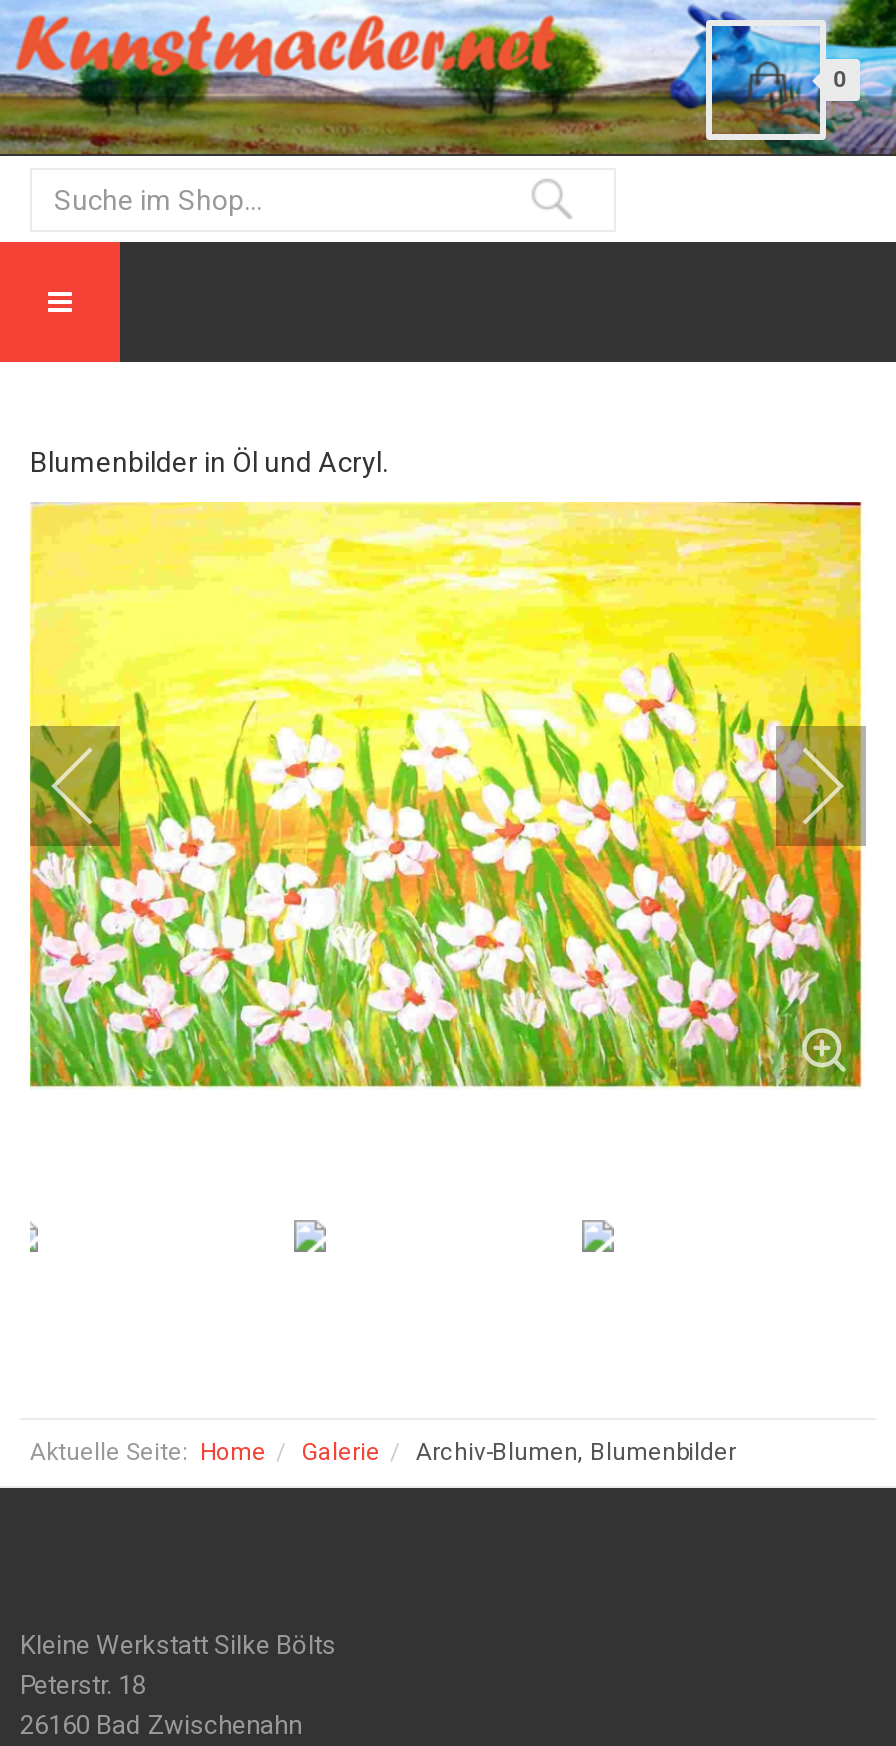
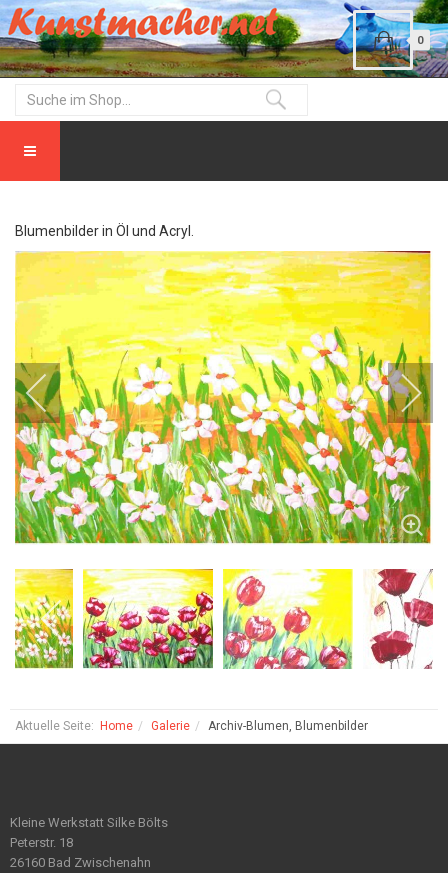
none -> [14,568,74,670] [image]
none -> [82,568,214,669] [image]
none -> [222,568,354,670] [image]
none -> [370,568,434,670] [image]

